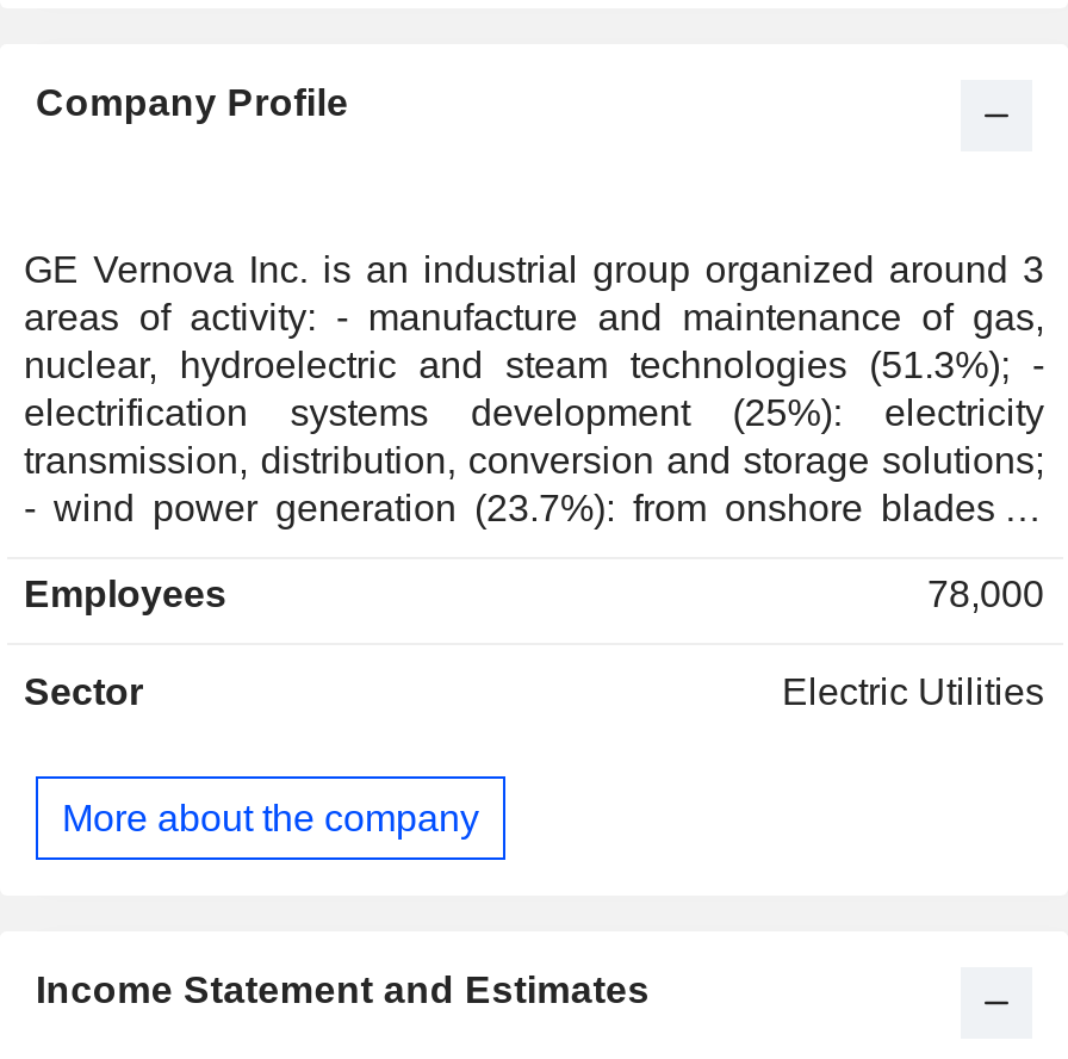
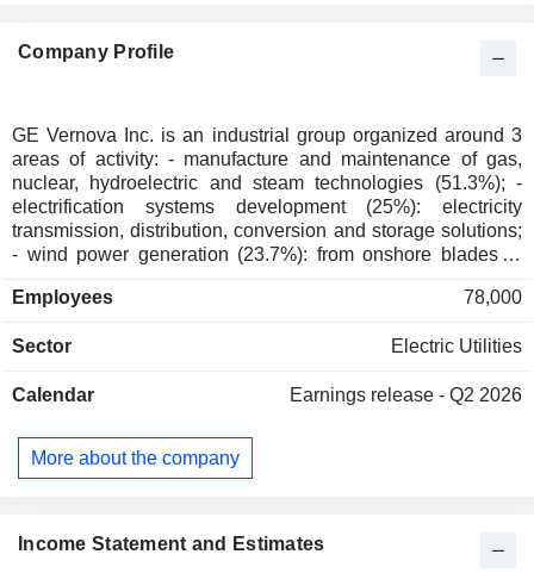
none -> [12,385,522,405] Calendar | Earnings release - Q2 2026

